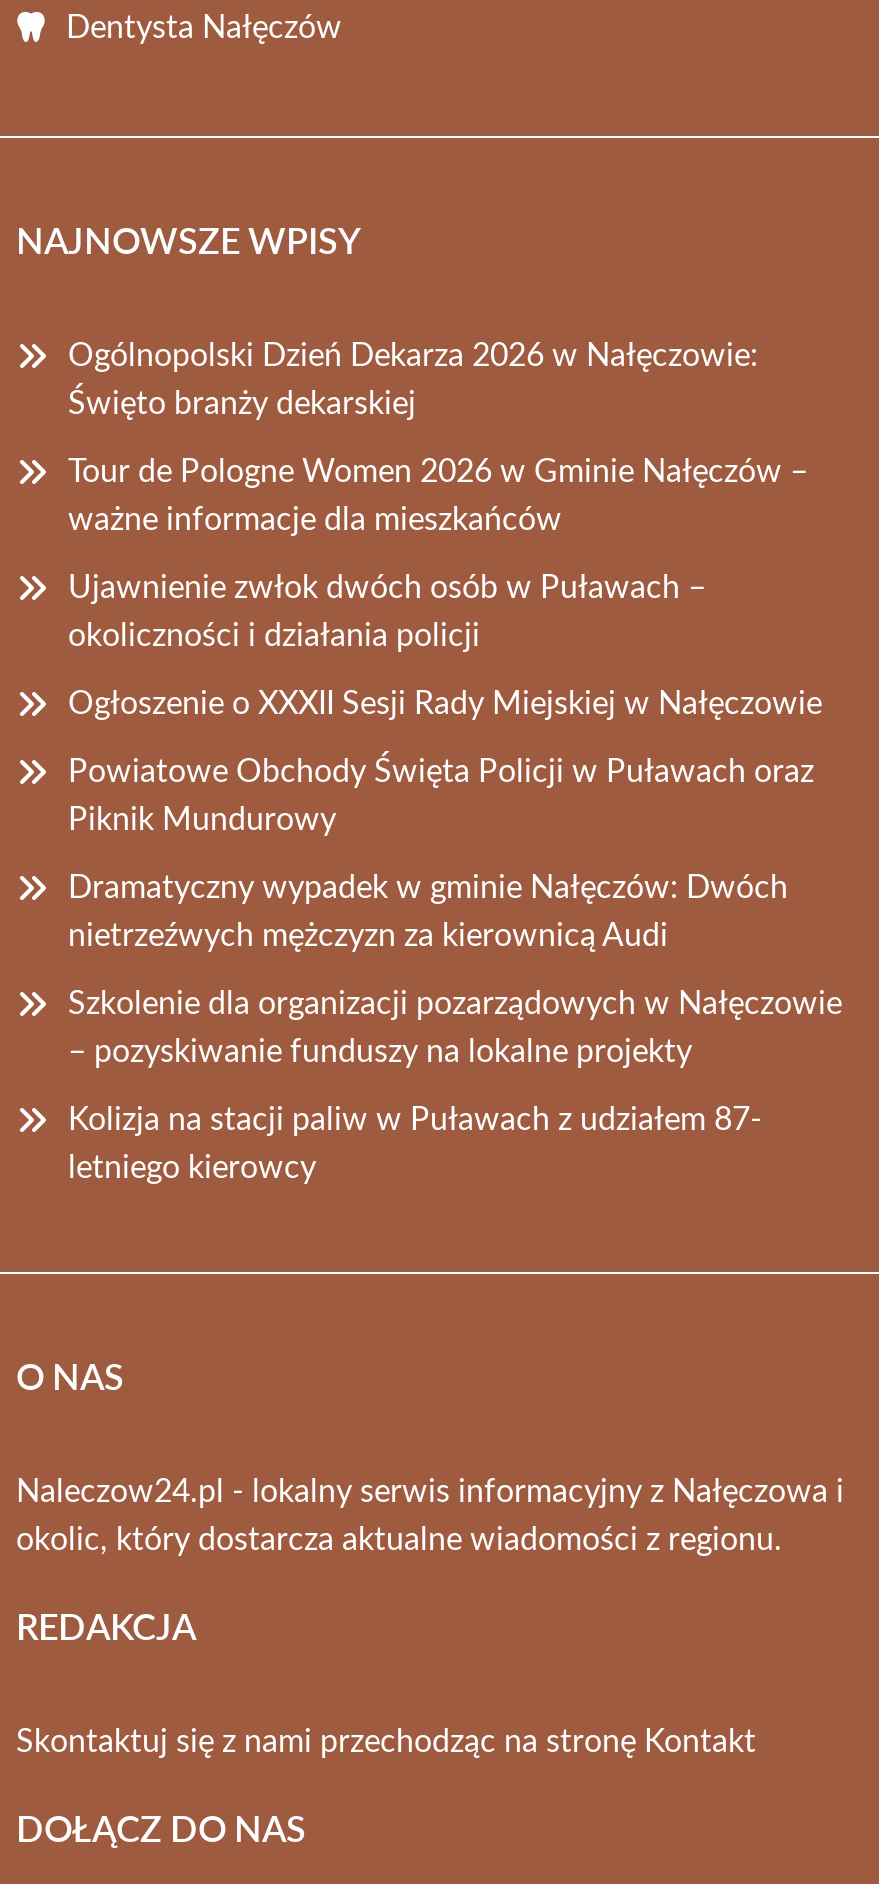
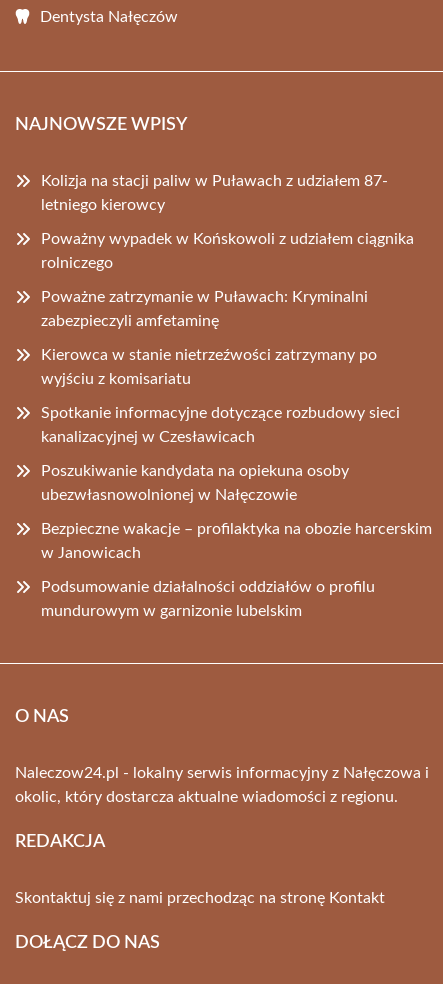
[68,340,842,1068] Ogólnopolski Dzień Dekarza 2026 w Nałęczowie: | Święto branży dekarskiej | Tour de Pologne Women 2026 w Gminie Nałęczów – | ważne informacje dla mieszkańców | Ujawnienie zwłok dwóch osób w Puławach – | okoliczności i działania policji | Ogłoszenie o XXXII Sesji Rady Miejskiej w Nałęczowie | Powiatowe Obchody Święta Policji w Puławach oraz | Piknik Mundurowy | Dramatyczny wypadek w gminie Nałęczów: Dwóch | nietrzeźwych mężczyzn za kierownicą Audi | Szkolenie dla organizacji pozarządowych w Nałęczowie | – pozyskiwanie funduszy na lokalne projekty -> none
moved [68,1104,762,1184] -> [41,173,388,213]: Kolizja na stacji paliw w Puławach z udziałem 87- | letniego kierowcy
none -> [41,231,432,619] Poważny wypadek w Końskowoli z udziałem ciągnika | rolniczego | Poważne zatrzymanie w Puławach: Kryminalni | zabezpieczyli amfetaminę | Kierowca w stanie nietrzeźwości zatrzymany po | wyjściu z komisariatu | Spotkanie informacyjne dotyczące rozbudowy sieci | kanalizacyjnej w Czesławicach | Poszukiwanie kandydata na opiekuna osoby | ubezwłasnowolnionej w Nałęczowie | Bezpieczne wakacje – profilaktyka na obozie harcerskim | w Janowicach | Podsumowanie działalności oddziałów o profilu | mundurowym w garnizonie lubelskim

